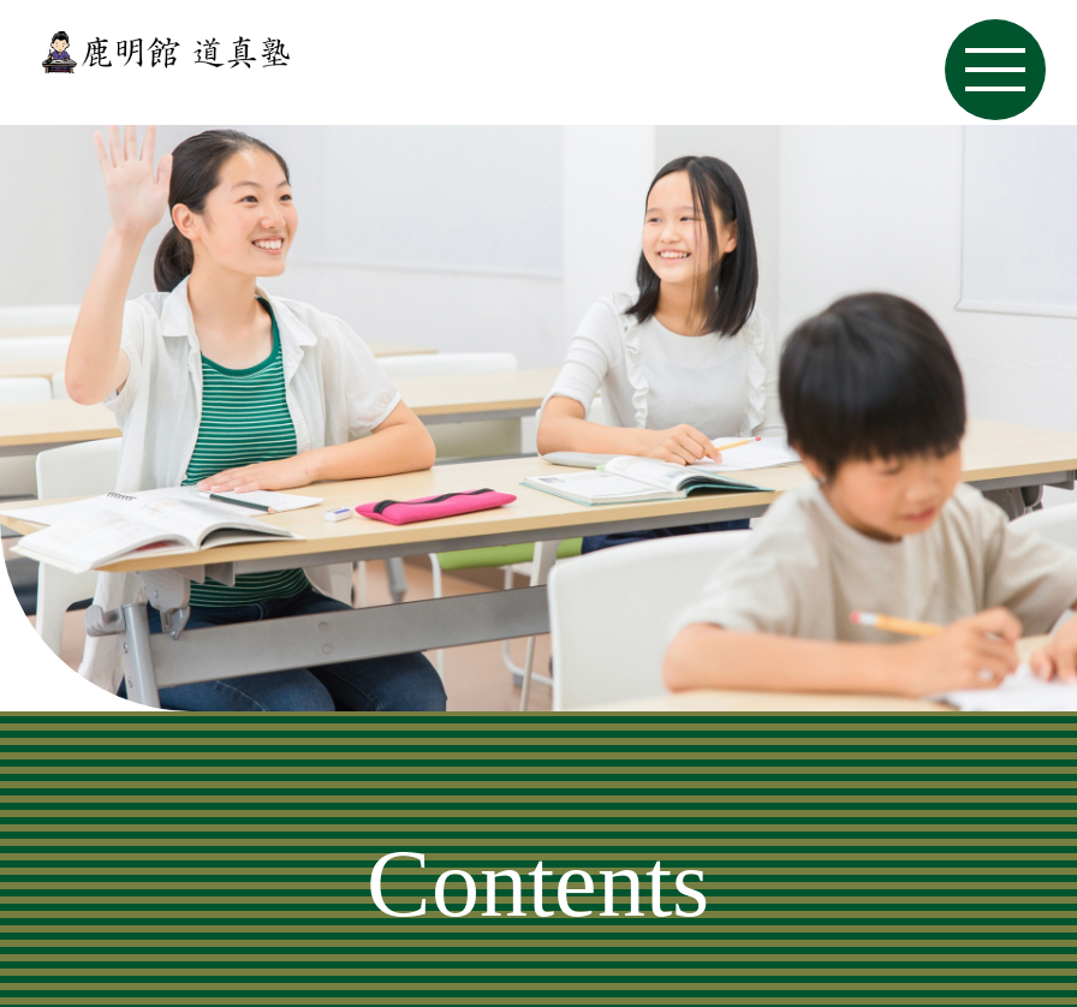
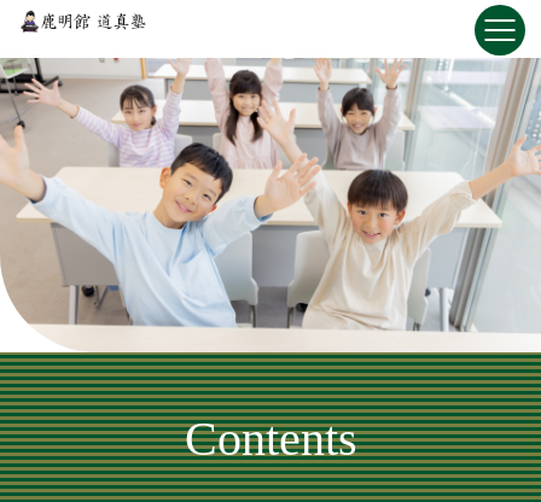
[7,127,1070,714] [image] -> [4,57,537,354] [image]

